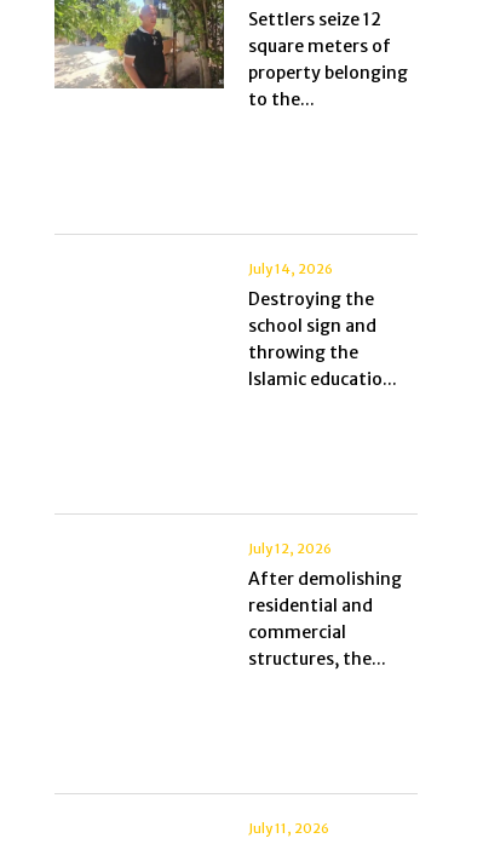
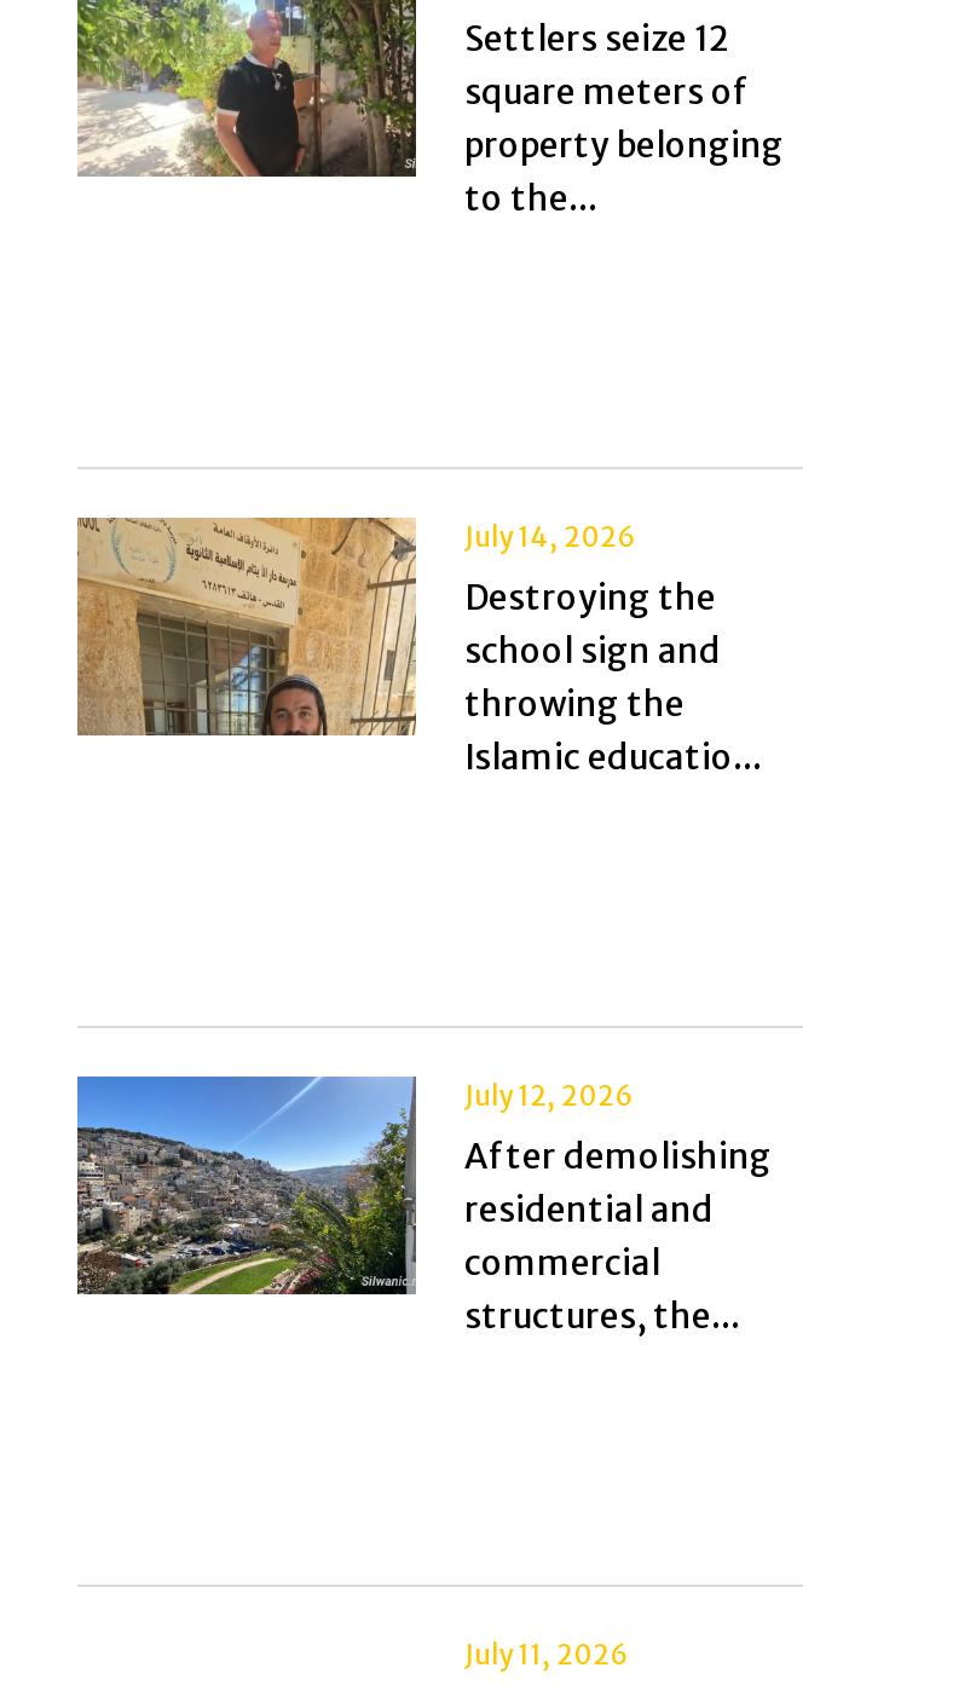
none -> [75,515,418,738] [image]
none -> [75,1074,418,1297] [image]

